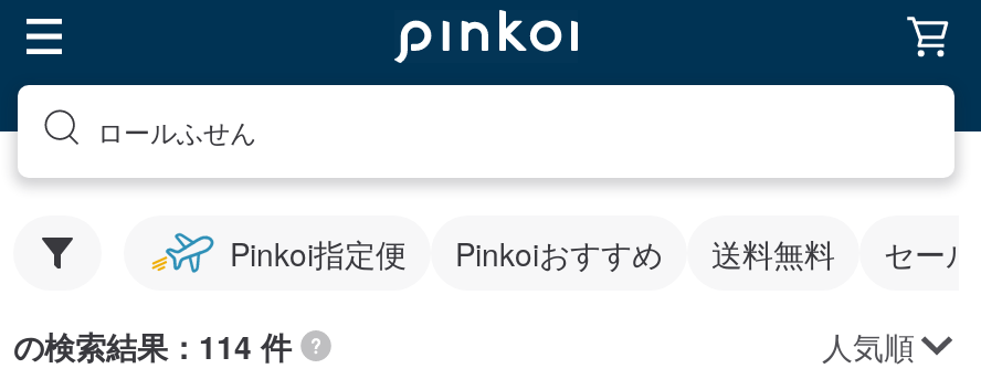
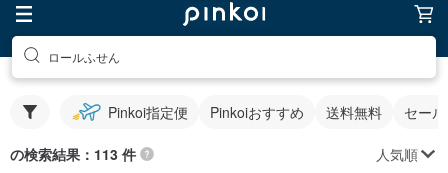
[13,324,292,368] の検索結果：114 件 -> [10,144,136,164] の検索結果：113 件

